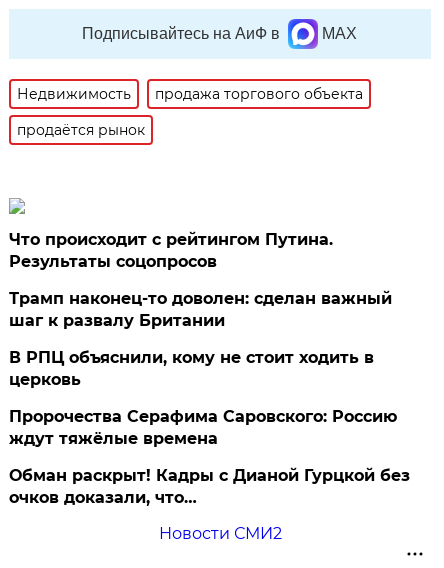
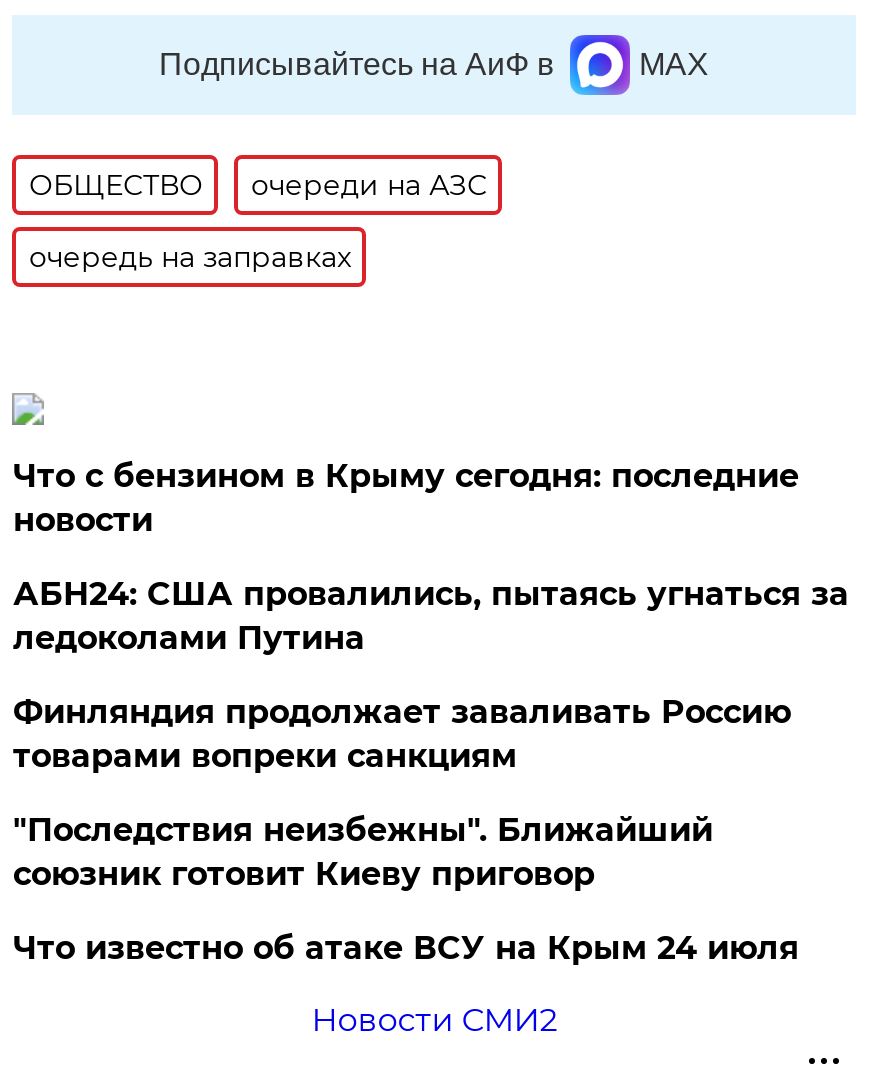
[17,85,363,103] Недвижимость | продажа торгового объекта -> [29,167,487,203] ОБЩЕСТВО | очереди на АЗС
[17,121,145,139] продаётся рынок -> [29,239,351,275] очередь на заправках
[9,230,333,271] Что происходит с рейтингом Путина. | Результаты соцопросов -> [13,457,799,539] Что с бензином в Крыму сегодня: последние | новости
[9,289,392,330] Трамп наконец-то доволен: сделан важный | шаг к развалу Британии -> [13,575,849,657] АБН24: США провалились, пытаясь угнаться за | ледоколами Путина
[9,348,374,389] В РПЦ объяснили, кому не стоит ходить в | церковь -> [13,693,791,775] Финляндия продолжает заваливать Россию | товарами вопреки санкциям
[9,407,397,448] Пророчества Серафима Саровского: Россию | ждут тяжёлые времена -> [13,811,713,893] "Последствия неизбежны". Ближайший | союзник готовит Киеву приговор
[9,466,410,507] Обман раскрыт! Кадры с Дианой Гурцкой без | очков доказали, что… -> [13,929,799,967] Что известно об атаке ВСУ на Крым 24 июля

